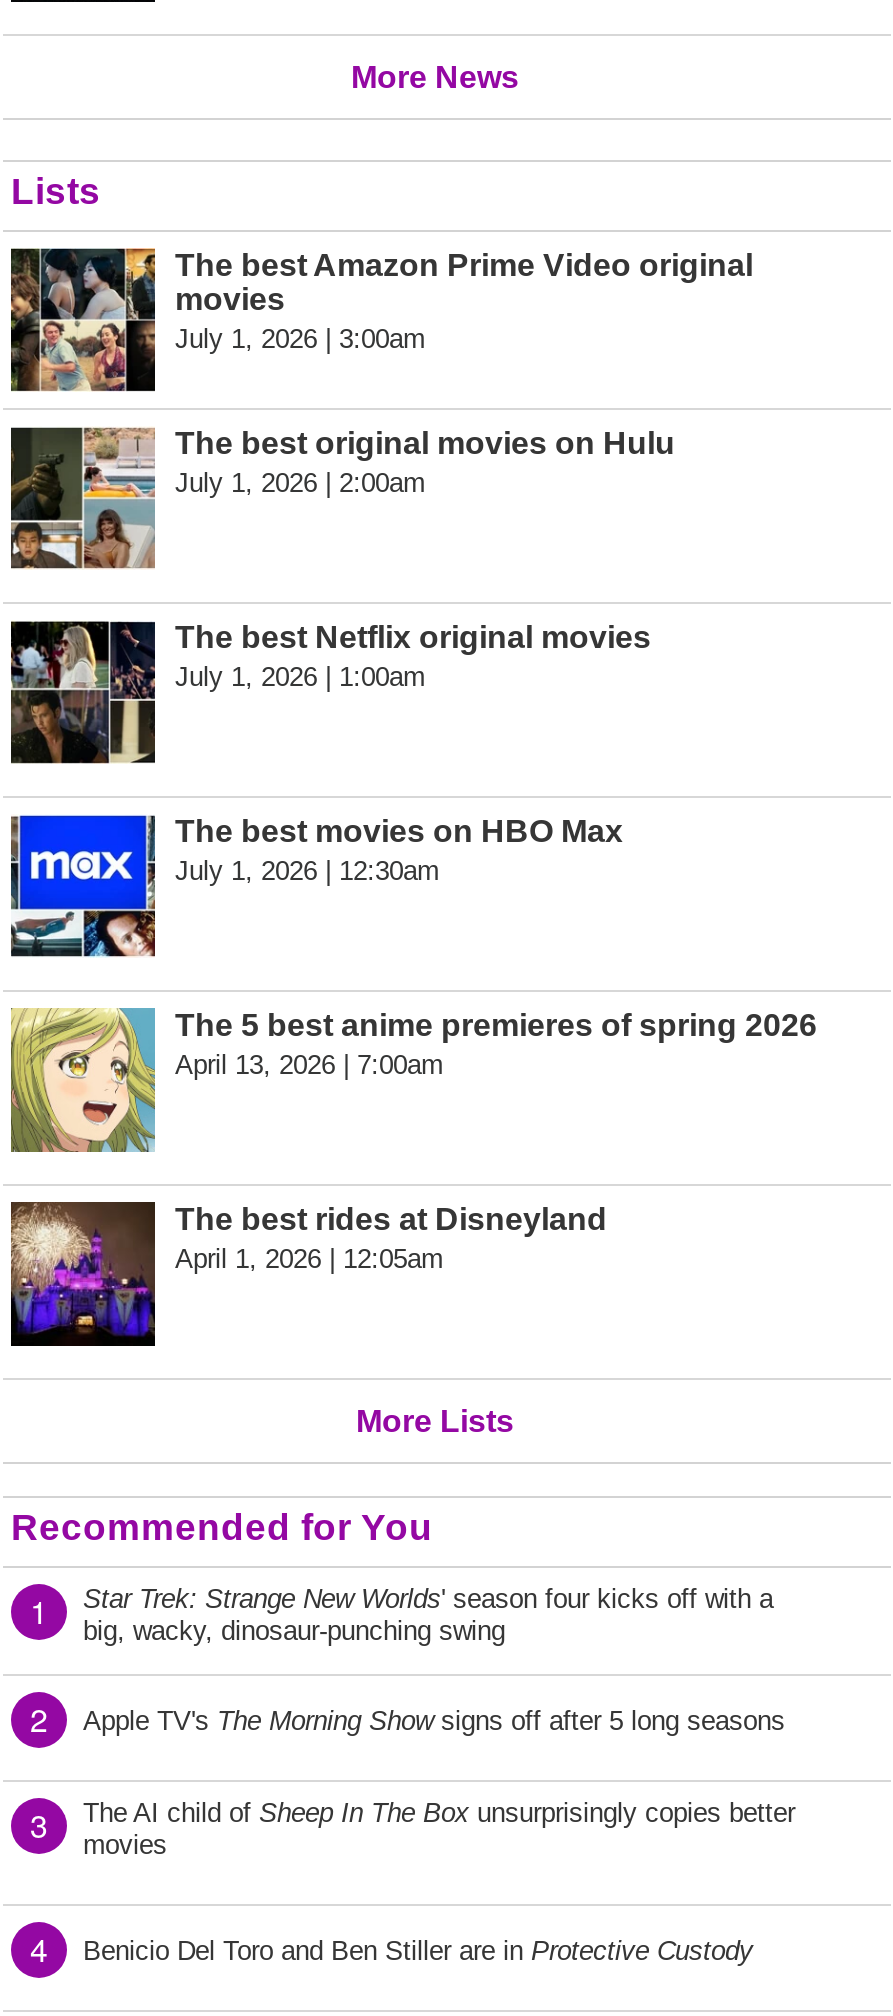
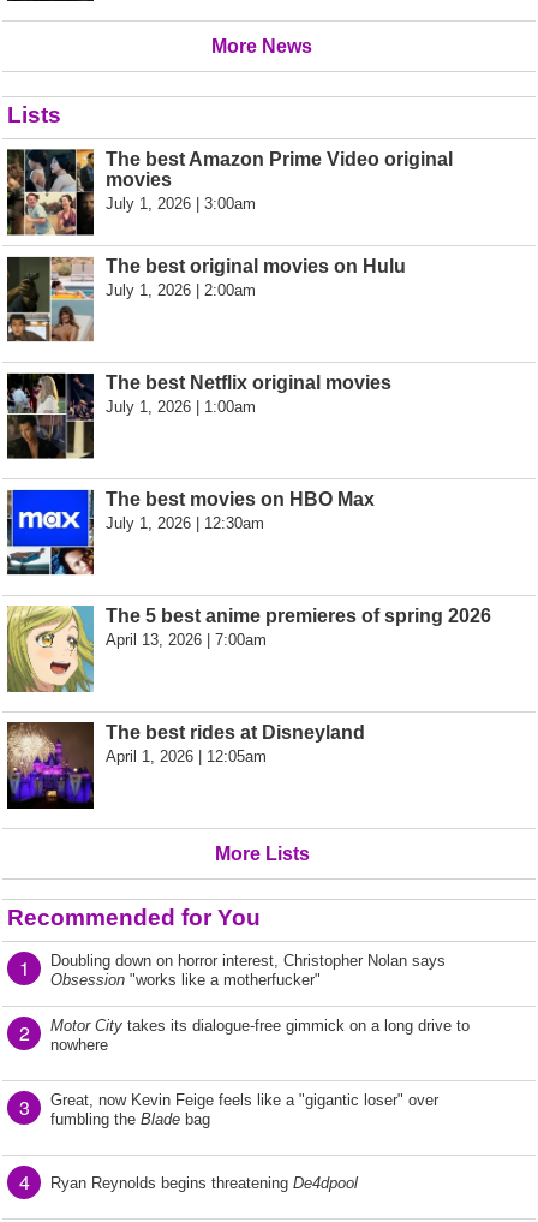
[83,1584,773,1646] Star Trek: Strange New Worlds ' season four kicks off with a | big, wacky, dinosaur-punching swing -> [50,952,446,989] Doubling down on horror interest, Christopher Nolan says | Obsession "works like a motherfucker"
[83,1706,785,1736] Apple TV's The Morning Show signs off after 5 long seasons -> [50,1017,470,1054] Motor City takes its dialogue-free gimmick on a long drive to | nowhere
[83,1798,795,1860] The AI child of Sheep In The Box unsurprisingly copies better | movies -> [50,1091,438,1128] Great, now Kevin Feige feels like a "gigantic loser" over | fumbling the Blade bag
[83,1936,753,1966] Benicio Del Toro and Ben Stiller are in Protective Custody -> [50,1174,358,1192] Ryan Reynolds begins threatening De4dpool

